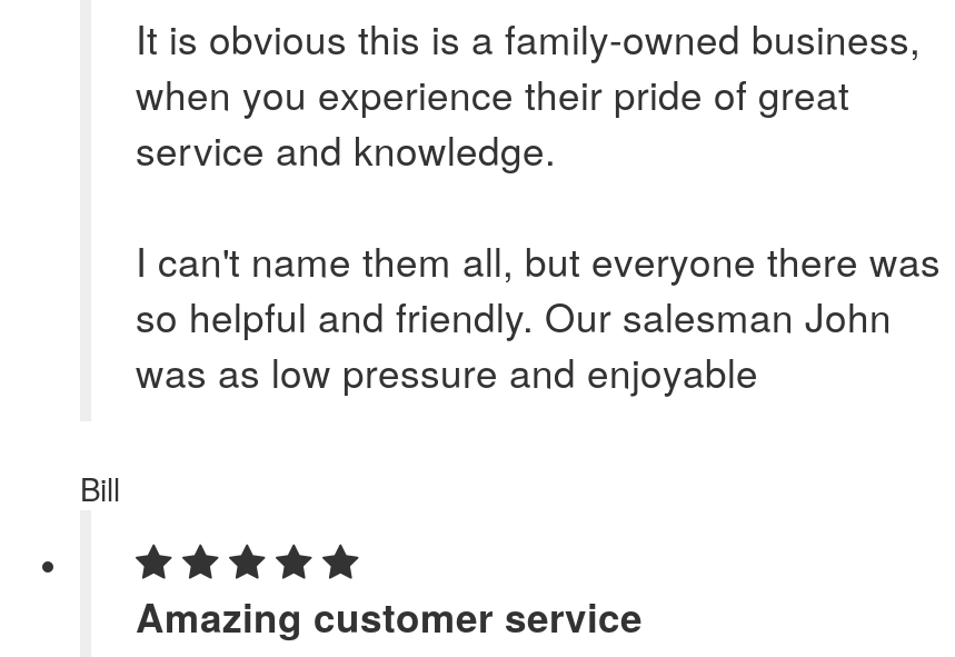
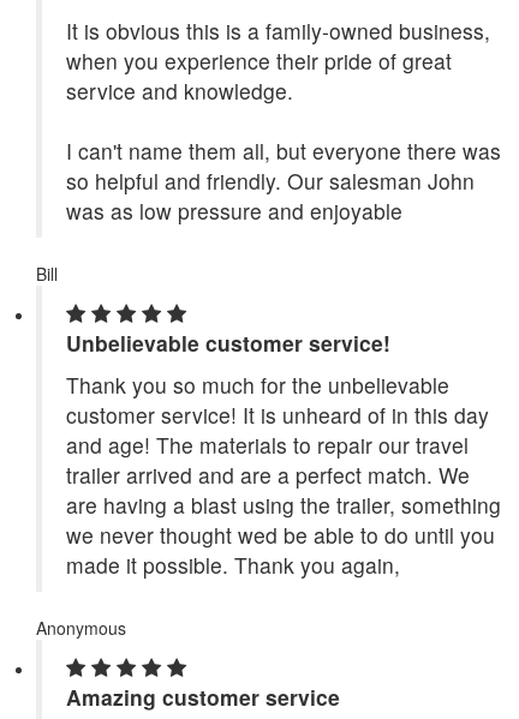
none -> [36,328,501,640] Unbelievable customer service! | Thank you so much for the unbelievable | customer service! It is unheard of in this day | and age! The materials to repair our travel | trailer arrived and are a perfect match. We | are having a blast using the trailer, something | we never thought wed be able to do until you | made it possible. Thank you again, | Anonymous

